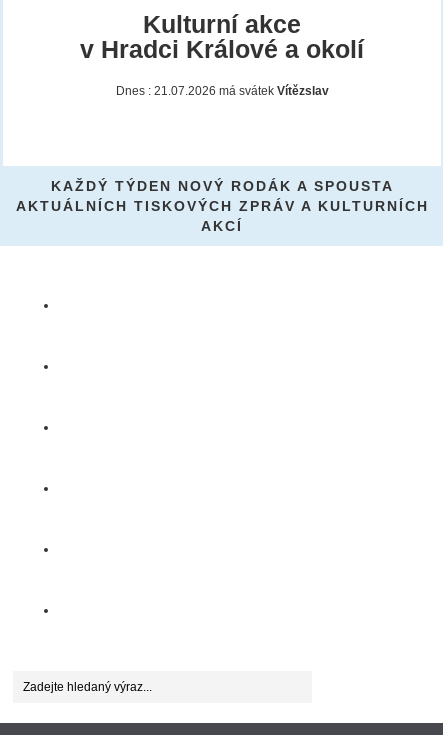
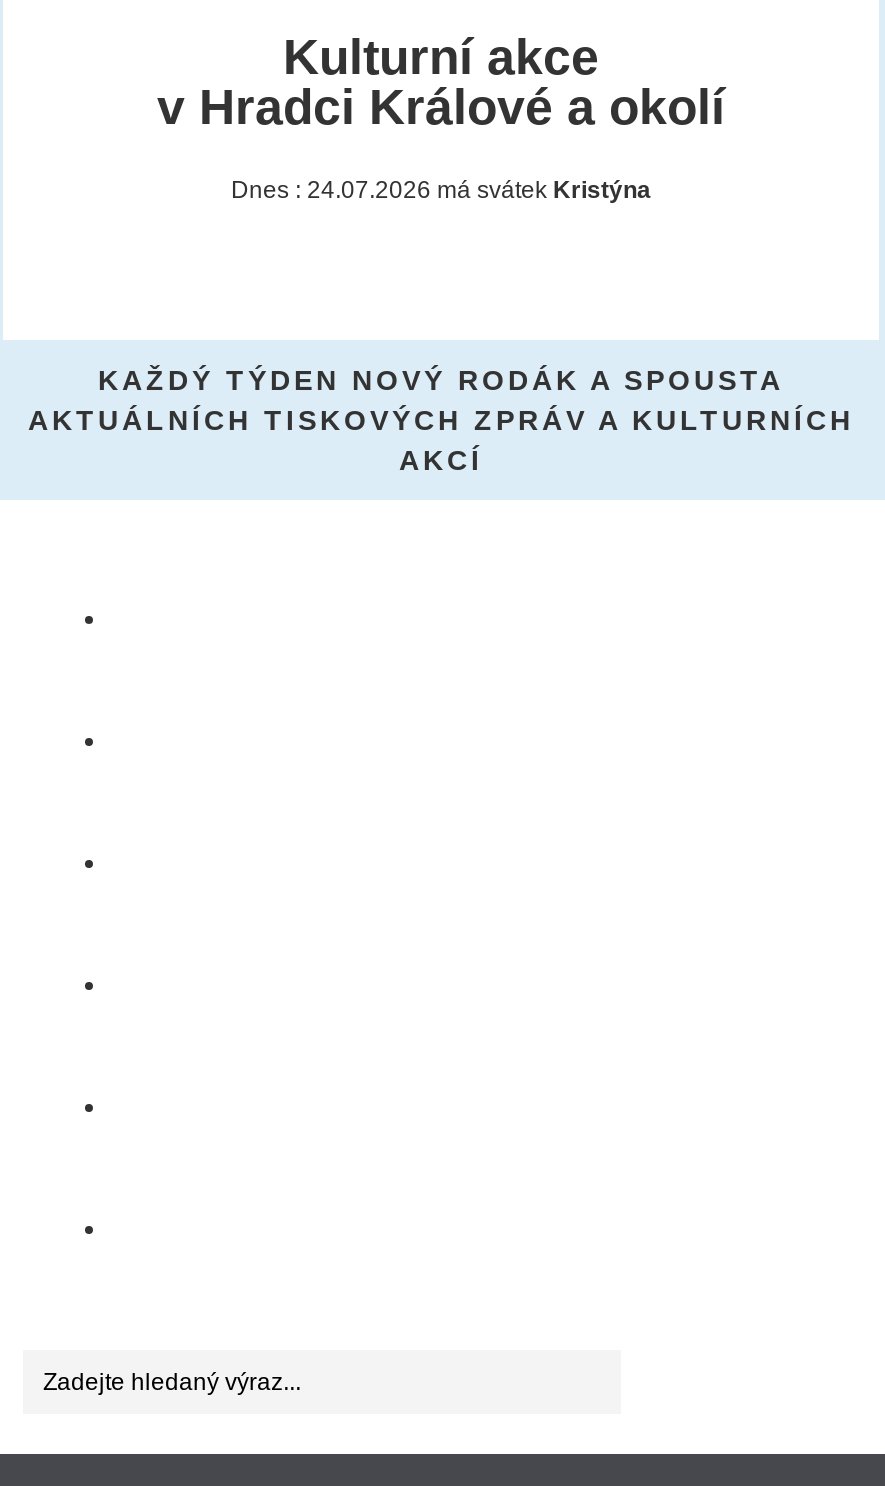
[115,84,328,98] Dnes : 21.07.2026 má svátek Vítězslav -> [231,176,651,204] Dnes : 24.07.2026 má svátek Kristýna

